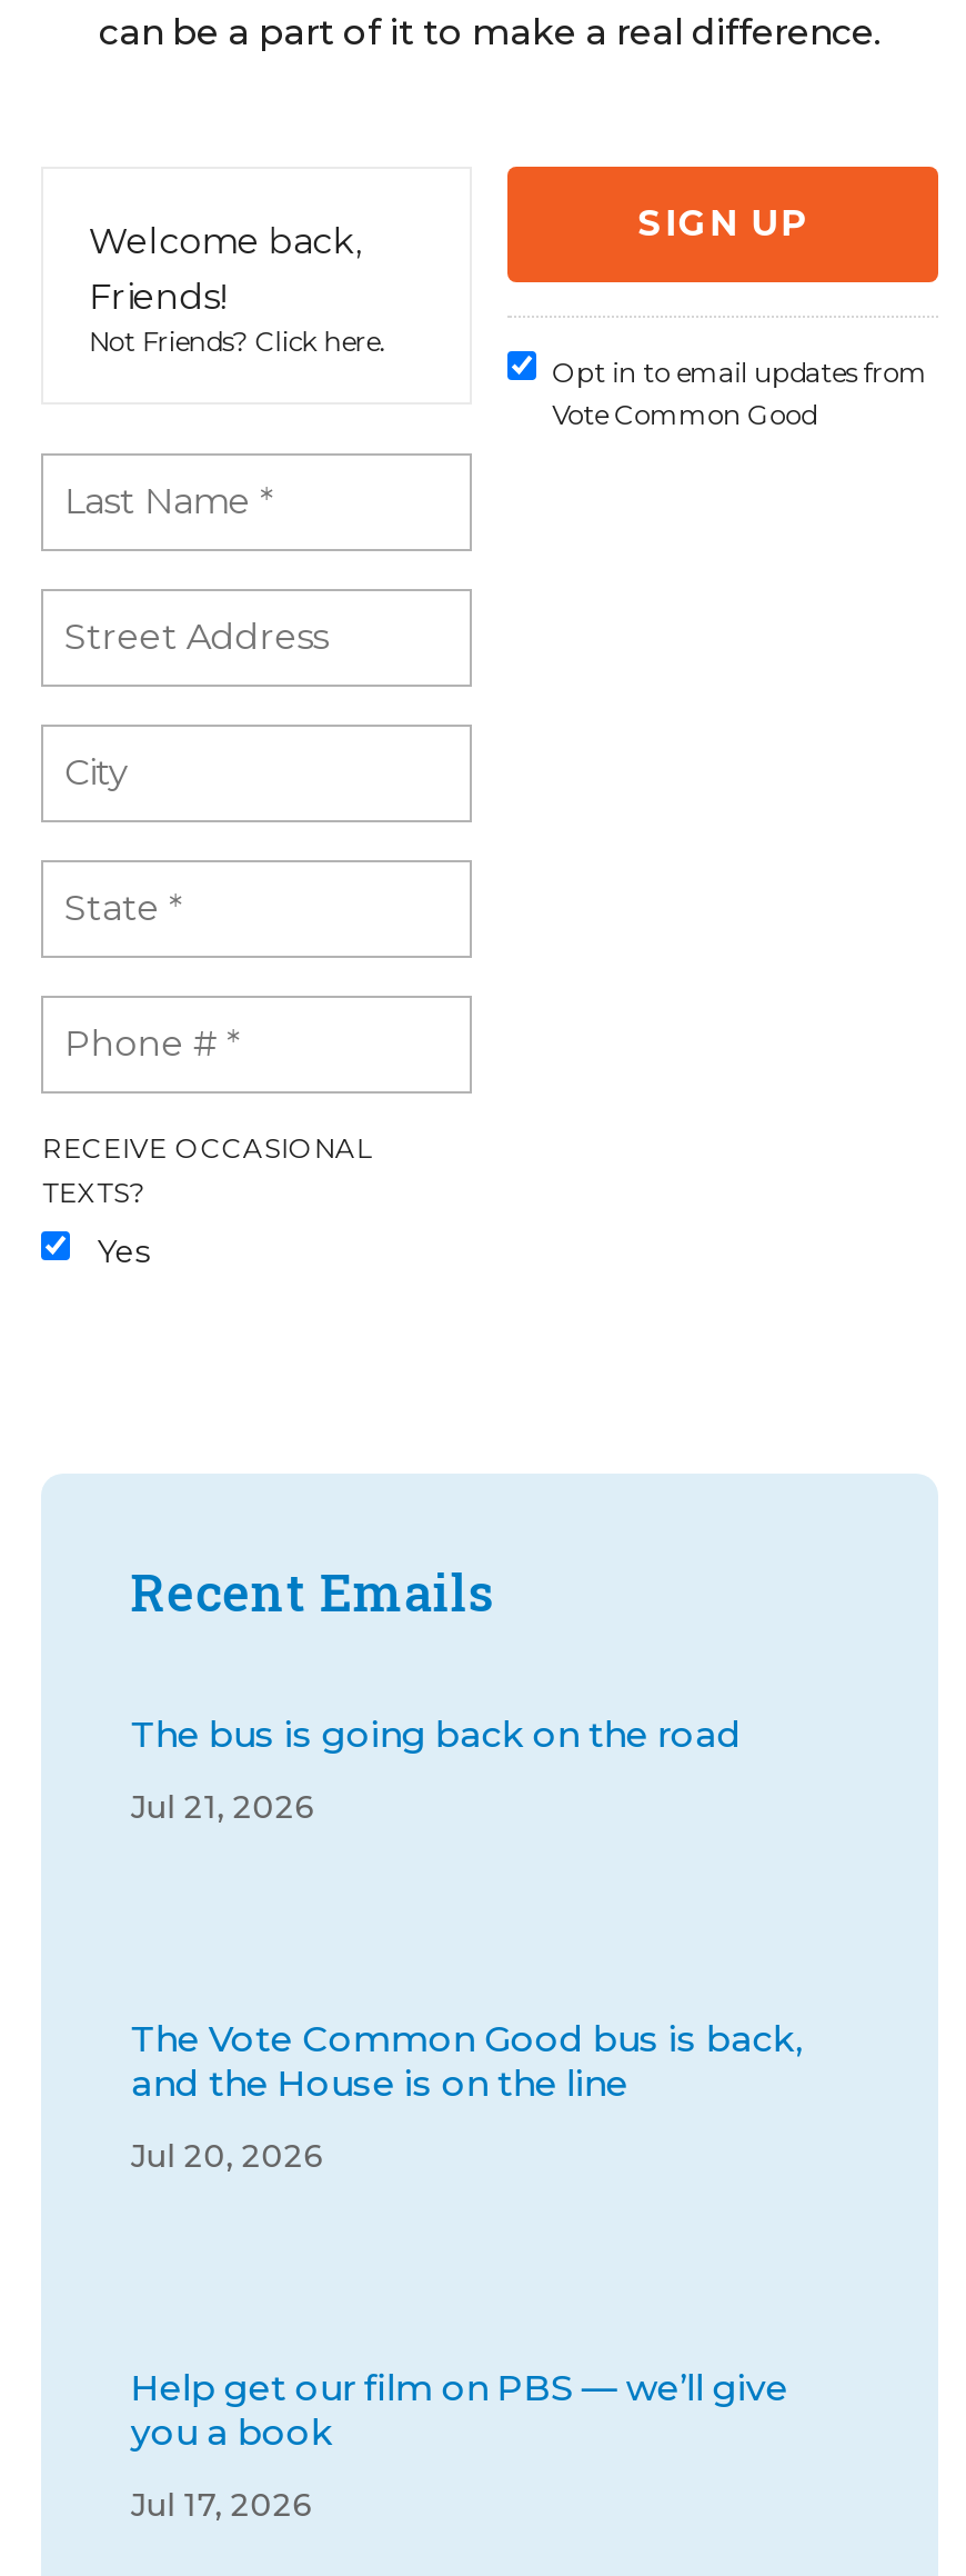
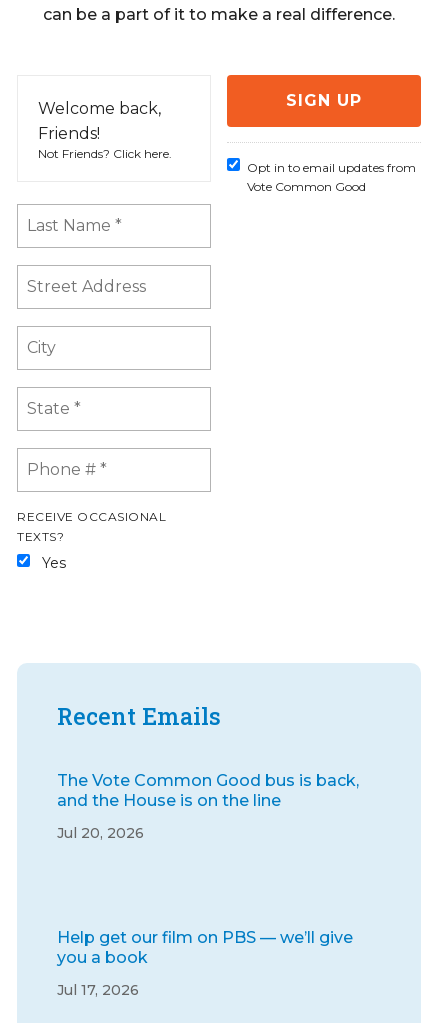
[131,1713,741,1827] The bus is going back on the road | Jul 21, 2026 -> none

